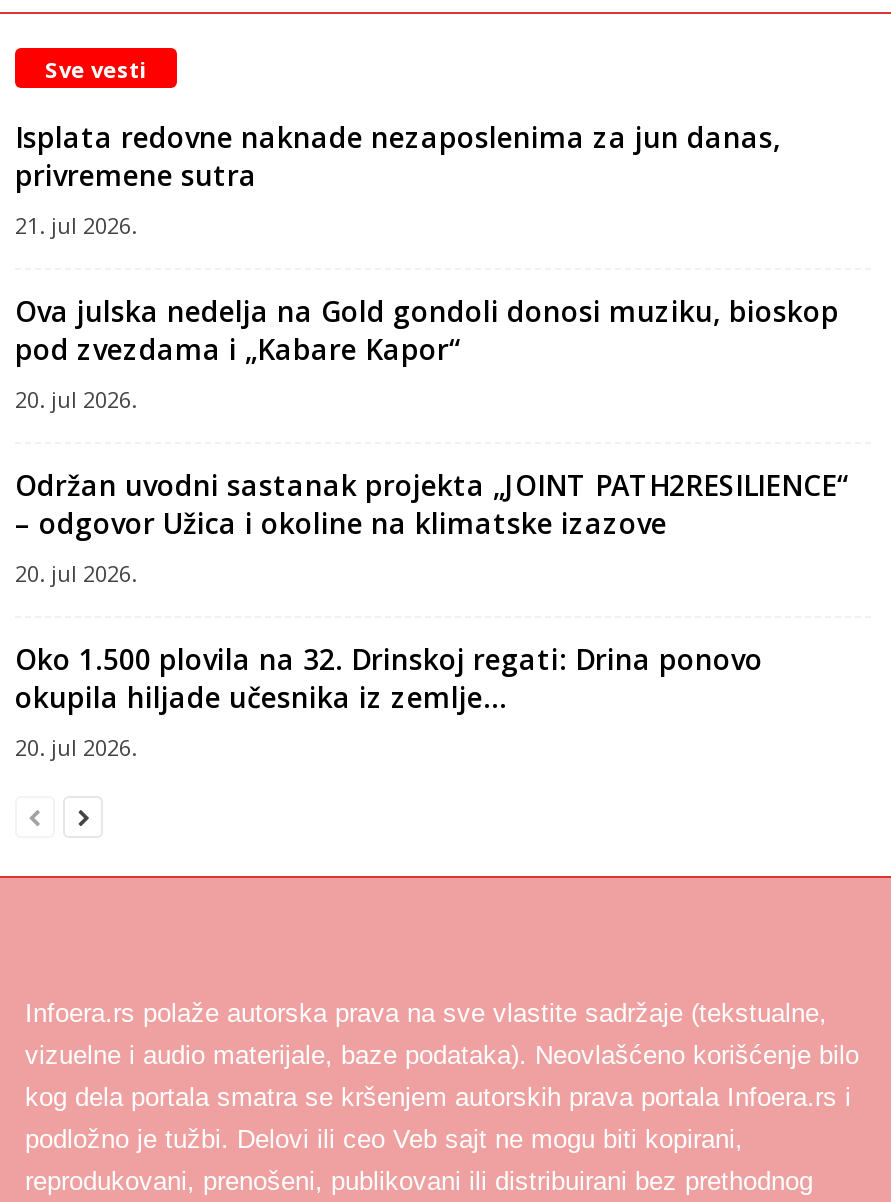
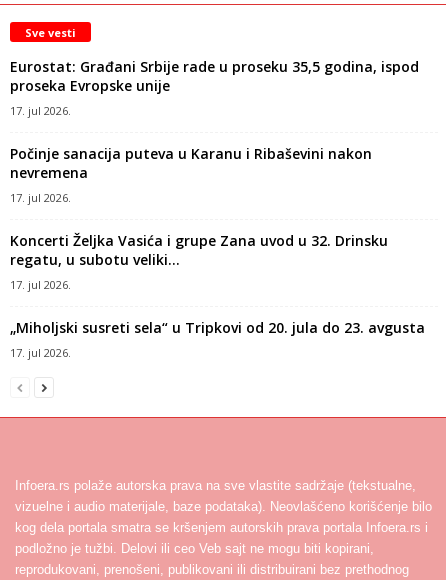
[15,117,781,239] Isplata redovne naknade nezaposlenima za jun danas, | privremene sutra | 21. jul 2026. -> [10,57,419,118] Eurostat: Građani Srbije rade u proseku 35,5 godina, ispod | proseka Evropske unije | 17. jul 2026.
[15,291,839,413] Ova julska nedelja na Gold gondoli donosi muziku, bioskop | pod zvezdama i „Kabare Kapor“ | 20. jul 2026. -> [10,144,372,205] Počinje sanacija puteva u Karanu i Ribaševini nakon | nevremena | 17. jul 2026.
[15,465,849,587] Održan uvodni sastanak projekta „JOINT PATH2RESILIENCE“ | – odgovor Užica i okoline na klimatske izazove | 20. jul 2026. -> [10,231,388,292] Koncerti Željka Vasića i grupe Zana uvod u 32. Drinsku | regatu, u subotu veliki... | 17. jul 2026.
[15,639,763,761] Oko 1.500 plovila na 32. Drinskoj regati: Drina ponovo | okupila hiljade učesnika iz zemlje... | 20. jul 2026. -> [10,318,425,360] „Miholjski susreti sela“ u Tripkovi od 20. jula do 23. avgusta | 17. jul 2026.

